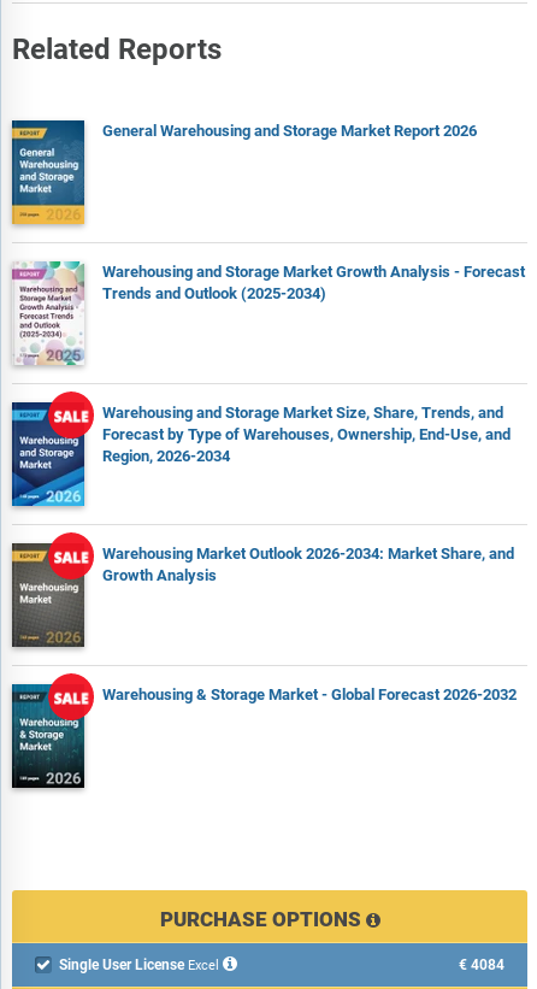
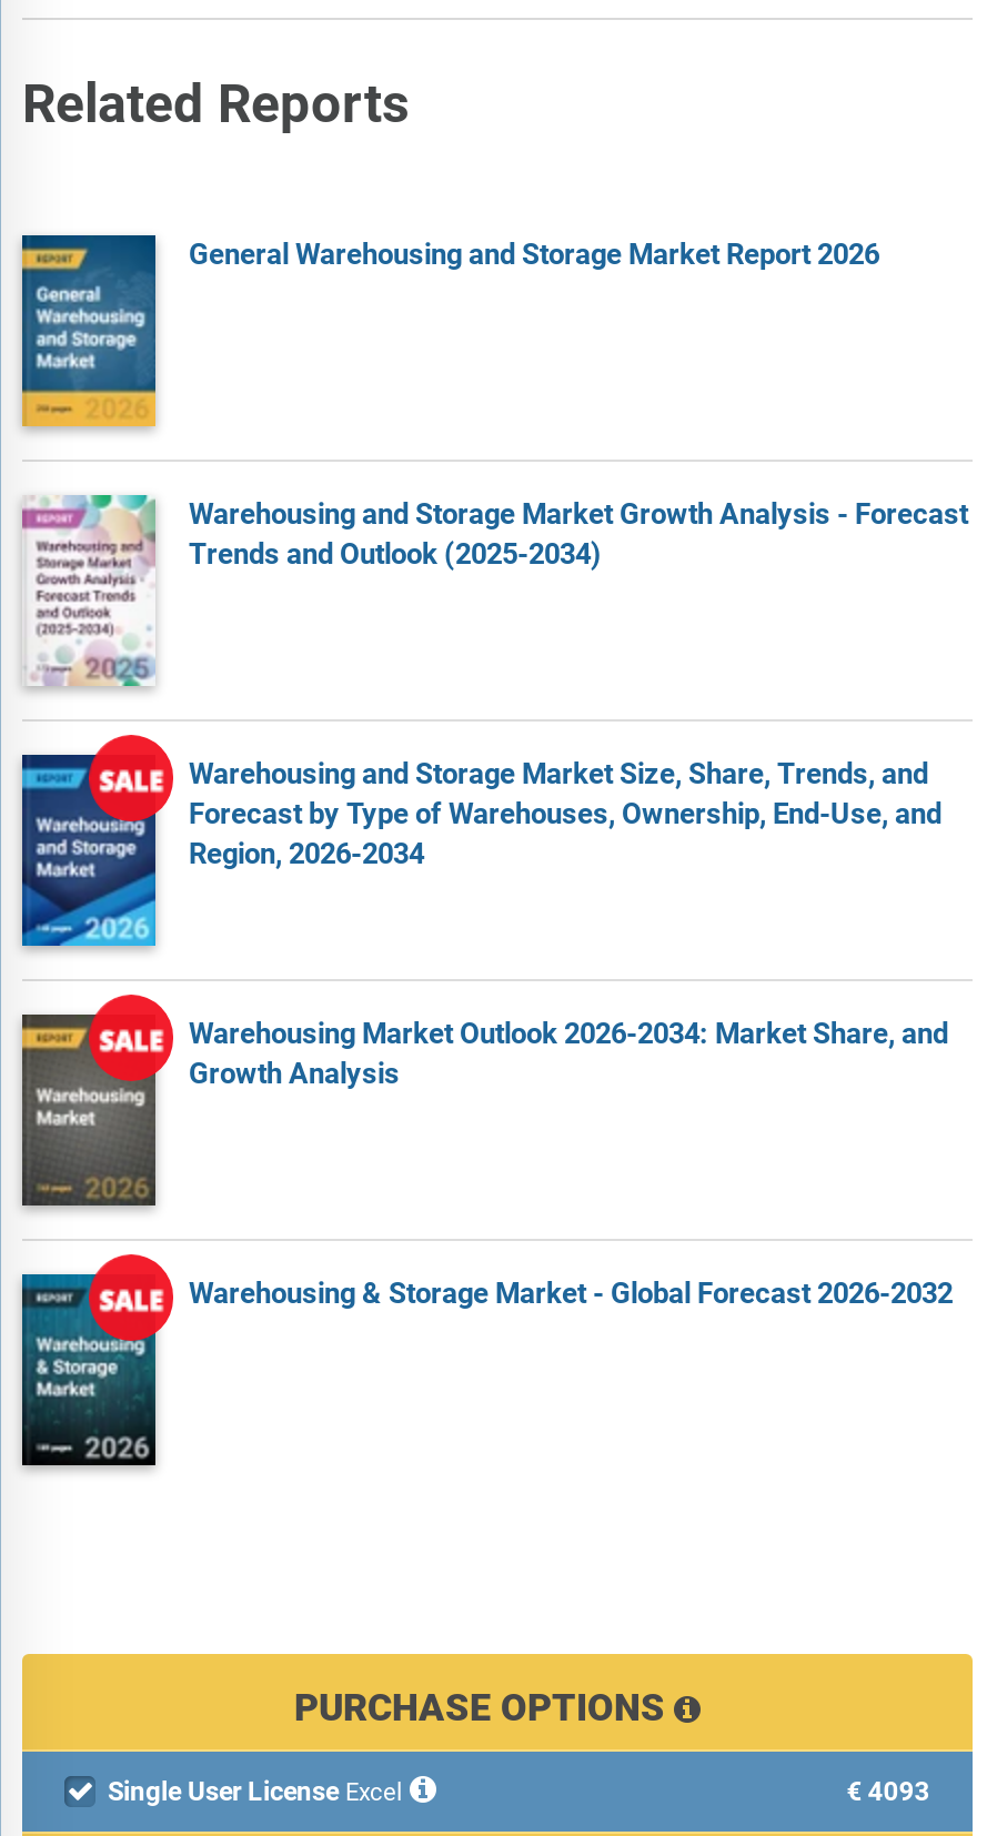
[471,956,504,973] €4084 -> [868,1775,930,1806] €4093

